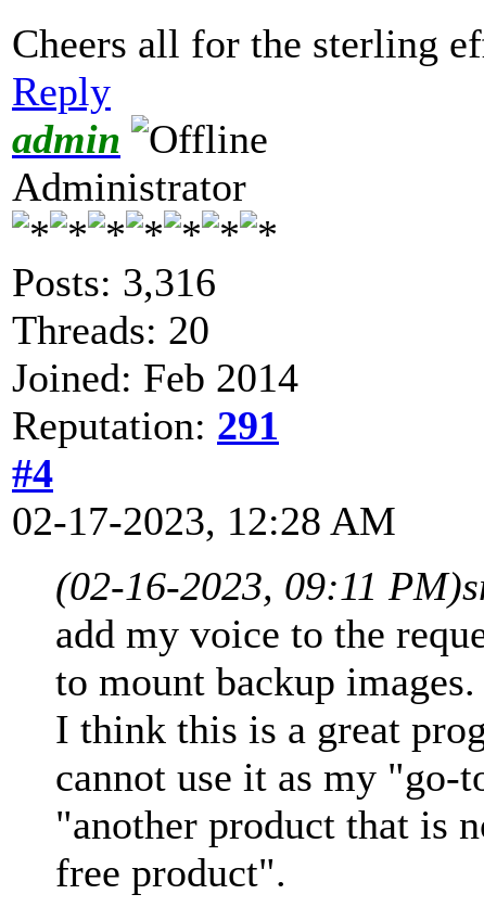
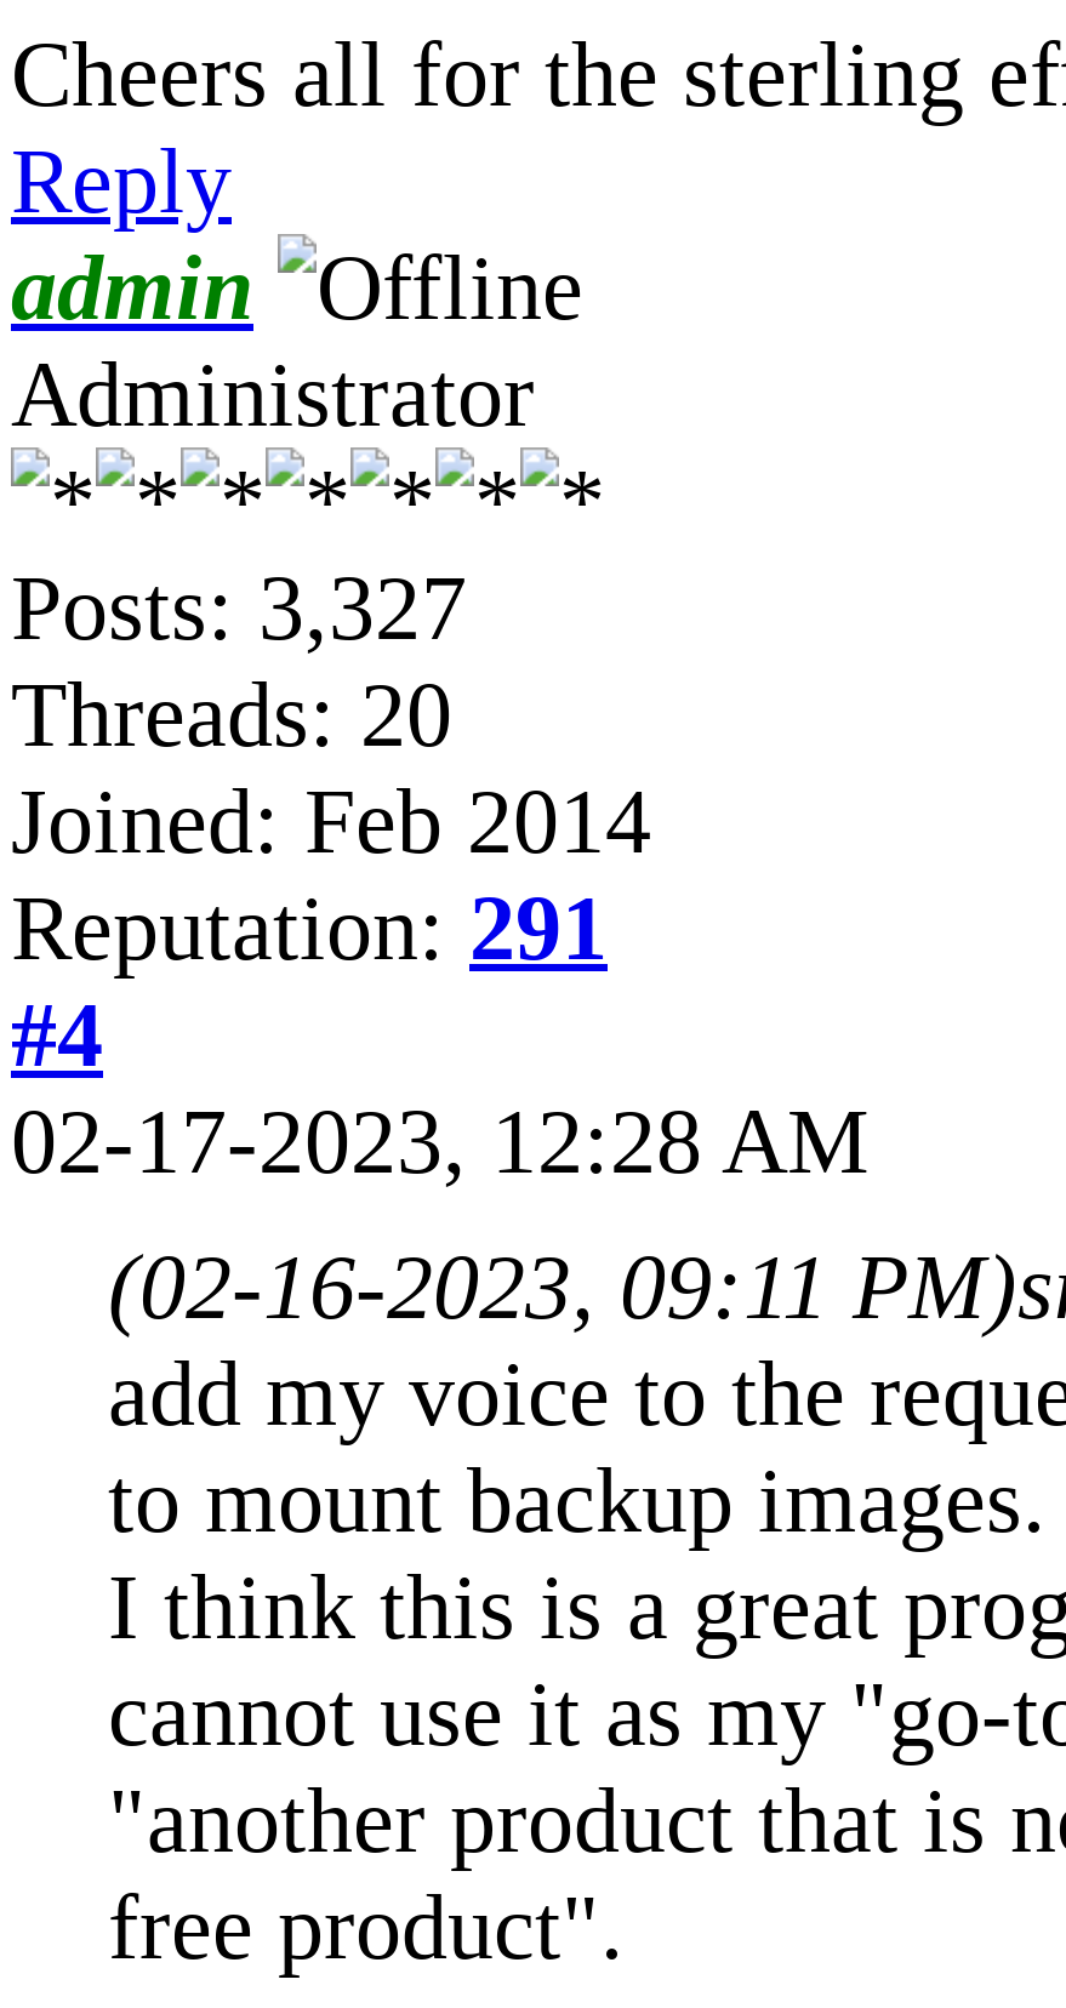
[12,259,216,304] Posts: 3,316 -> [11,556,467,657] Posts: 3,327

